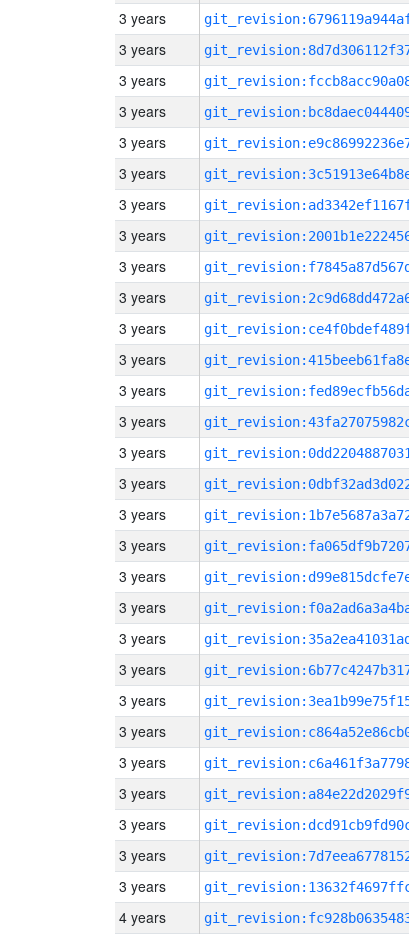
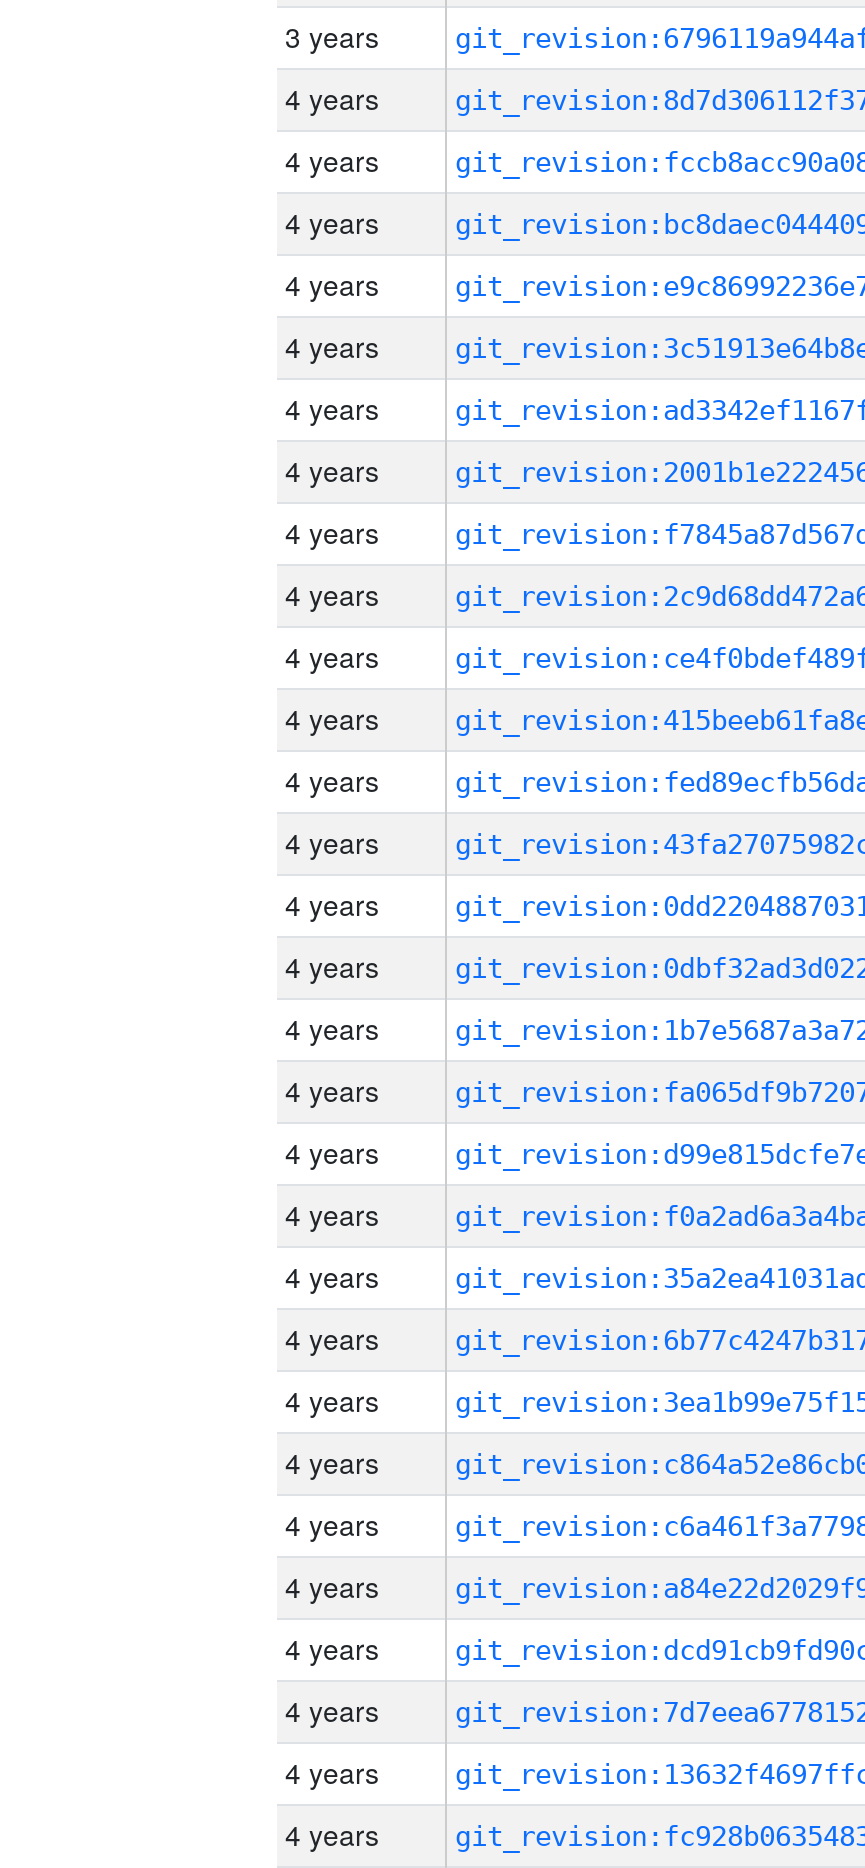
[119,39,166,59] 3 years -> [285,78,379,118] 4 years
[119,70,166,90] 3 years -> [285,140,379,180] 4 years
[119,101,166,121] 3 years -> [285,202,379,242] 4 years
[119,132,166,152] 3 years -> [285,264,379,304] 4 years
[119,163,166,183] 3 years -> [285,326,379,366] 4 years
[119,194,166,214] 3 years -> [285,388,379,428] 4 years
[119,225,166,245] 3 years -> [285,450,379,490] 4 years
[119,256,166,276] 3 years -> [285,512,379,552] 4 years
[119,287,166,307] 3 years -> [285,574,379,614] 4 years
[119,318,166,338] 3 years -> [285,636,379,676] 4 years
[119,349,166,369] 3 years -> [285,698,379,738] 4 years
[119,380,166,400] 3 years -> [285,760,379,800] 4 years
[119,411,166,431] 3 years -> [285,822,379,862] 4 years
[119,442,166,462] 3 years -> [285,884,379,924] 4 years
[119,473,166,493] 3 years -> [285,946,379,986] 4 years
[119,504,166,524] 3 years -> [285,1008,379,1048] 4 years
[119,535,166,555] 3 years -> [285,1070,379,1110] 4 years
[119,566,166,586] 3 years -> [285,1132,379,1172] 4 years
[119,597,166,617] 3 years -> [285,1194,379,1234] 4 years
[119,628,166,648] 3 years -> [285,1256,379,1296] 4 years
[119,659,166,679] 3 years -> [285,1318,379,1358] 4 years
[119,690,166,710] 3 years -> [285,1380,379,1420] 4 years
[119,721,166,741] 3 years -> [285,1442,379,1482] 4 years
[119,752,166,772] 3 years -> [285,1504,379,1544] 4 years
[119,783,166,803] 3 years -> [285,1566,379,1606] 4 years
[119,814,166,834] 3 years -> [285,1628,379,1668] 4 years
[119,845,166,865] 3 years -> [285,1690,379,1730] 4 years
[119,876,166,896] 3 years -> [285,1752,379,1792] 4 years

